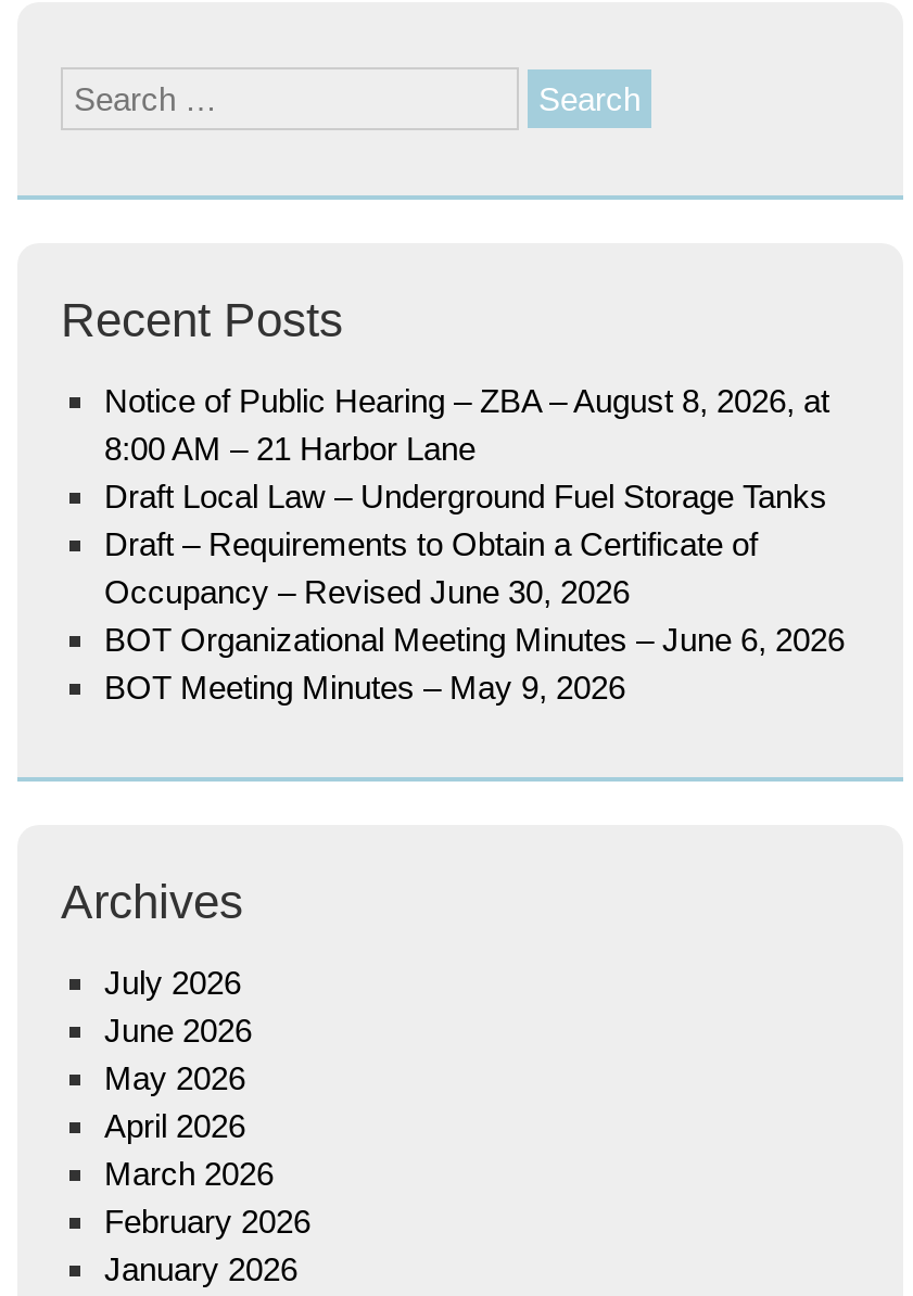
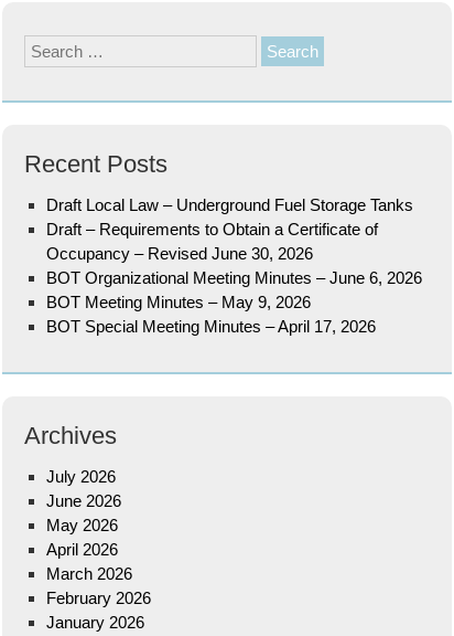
[104,382,829,467] Notice of Public Hearing – ZBA – August 8, 2026, at | 8:00 AM – 21 Harbor Lane -> none
moved [104,478,845,706] -> [46,195,422,311]: Draft Local Law – Underground Fuel Storage Tanks | Draft – Requirements to Obtain a Certificate of | Occupancy – Revised June 30, 2026 | BOT Organizational Meeting Minutes – June 6, 2026 | BOT Meeting Minutes – May 9, 2026
none -> [46,317,376,336] BOT Special Meeting Minutes – April 17, 2026

